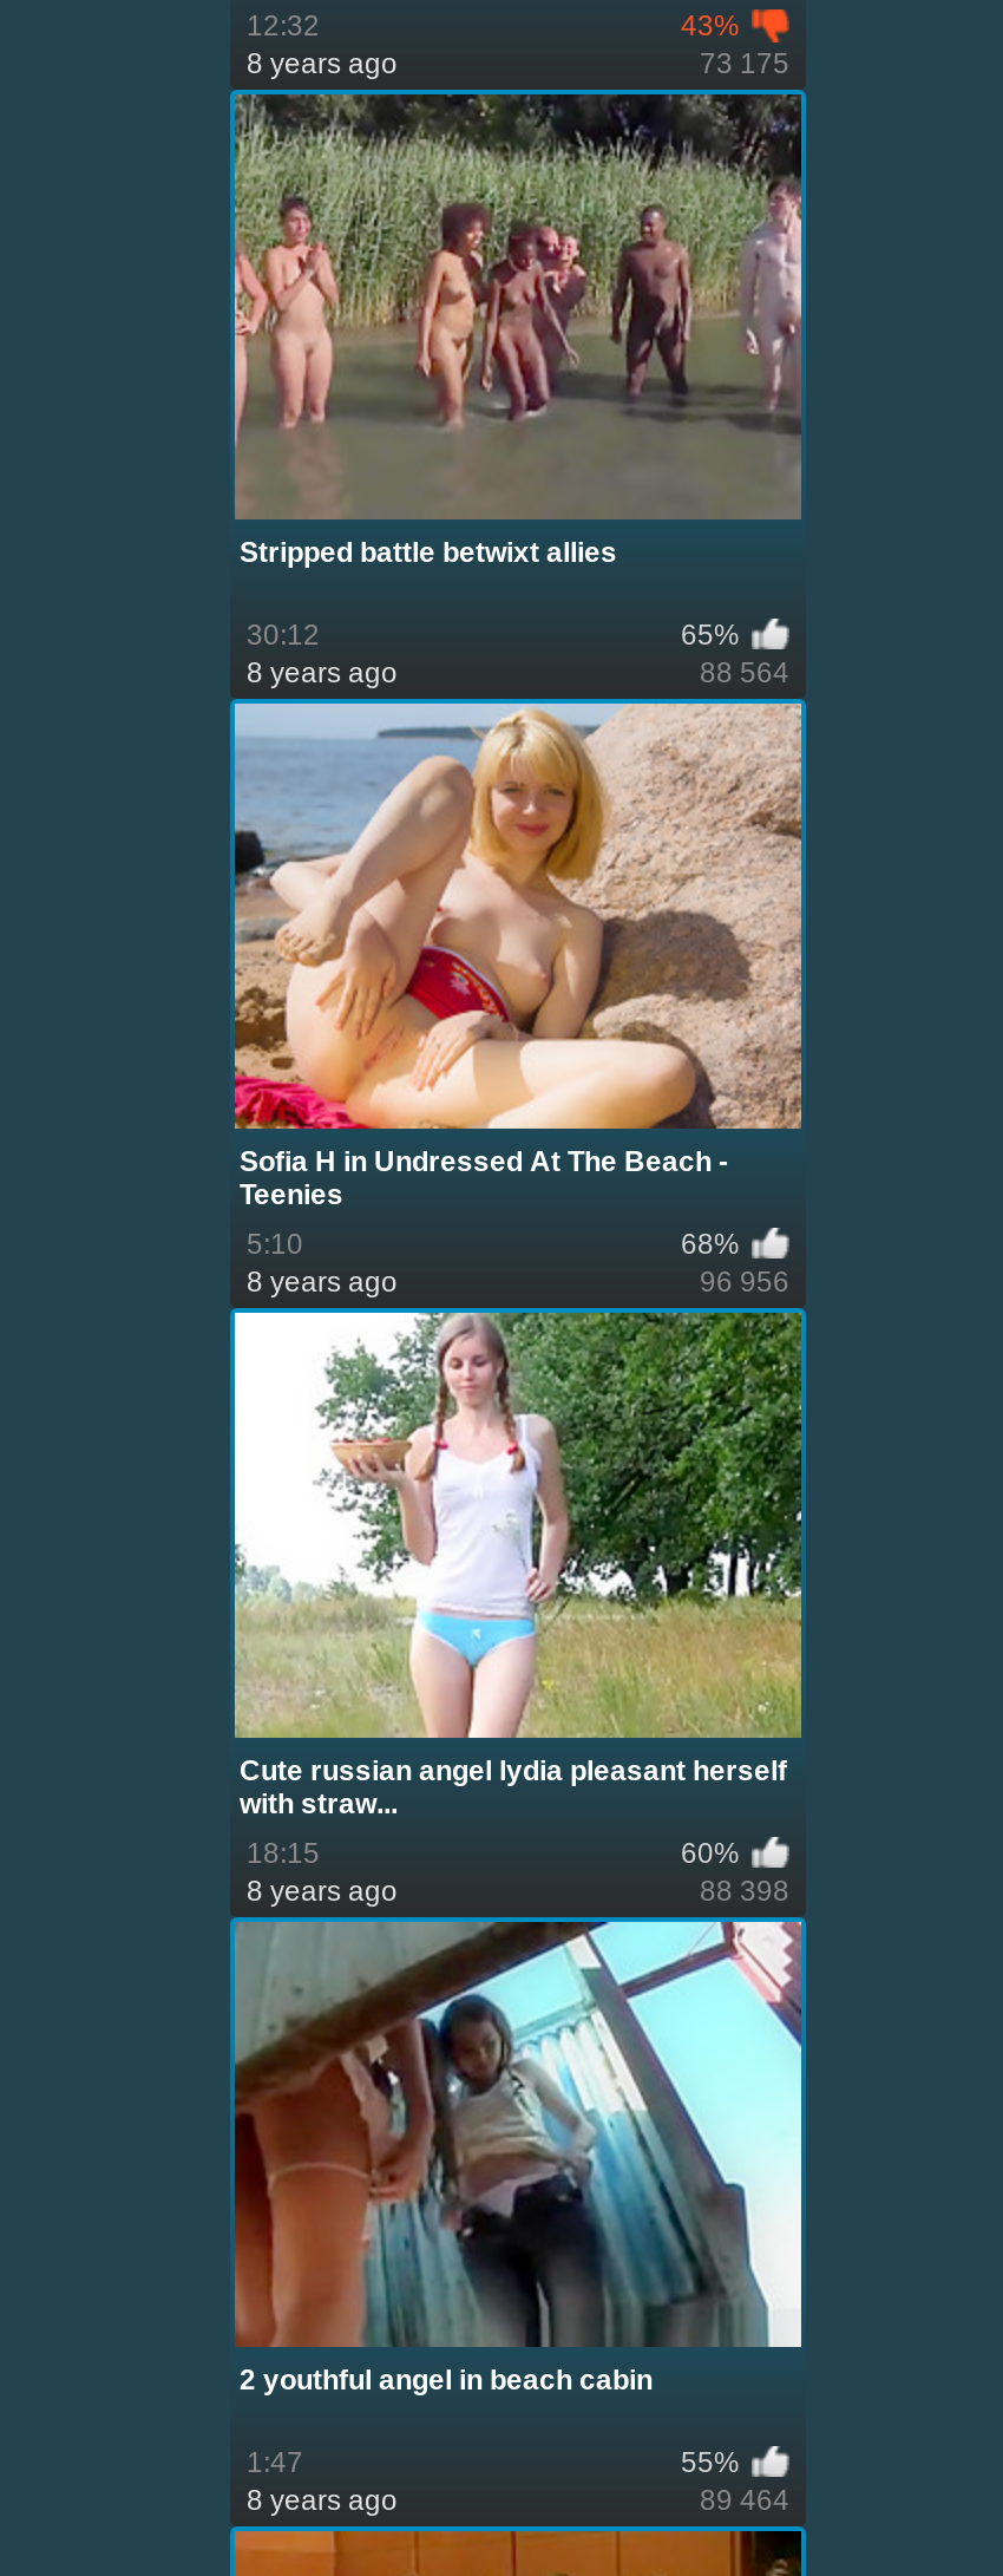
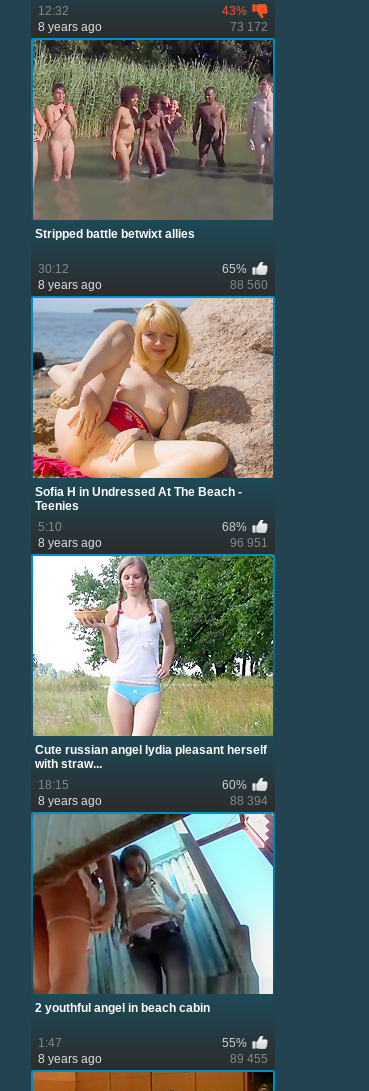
[700,47,789,80] 73 175 -> [230,20,268,34] 73 172
[700,656,789,689] 88 564 -> [230,278,268,292] 88 560
[700,1265,789,1298] 96 956 -> [230,536,268,550] 96 951
[700,1874,789,1907] 88 398 -> [230,794,268,808] 88 394
[700,2483,789,2516] 89 464 -> [230,1052,268,1066] 89 455

